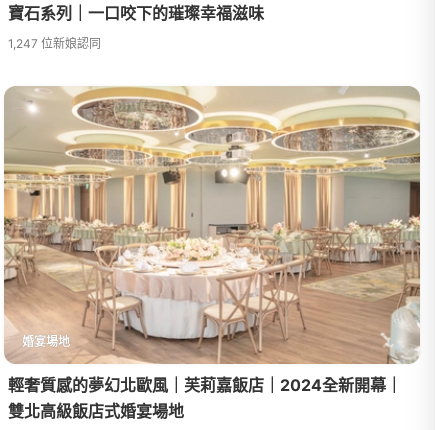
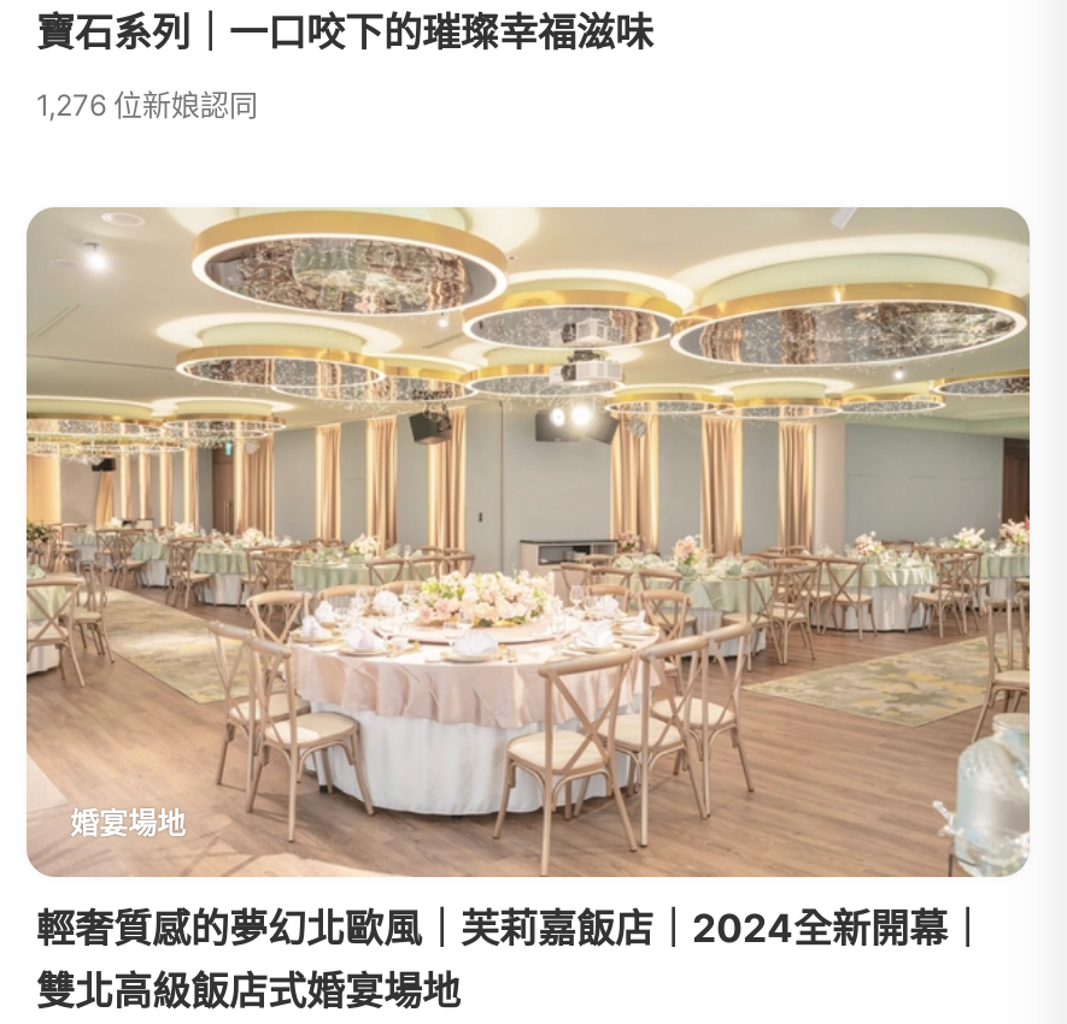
[8,36,101,51] 1,247 位新娘認同 -> [36,87,258,124] 1,276 位新娘認同

